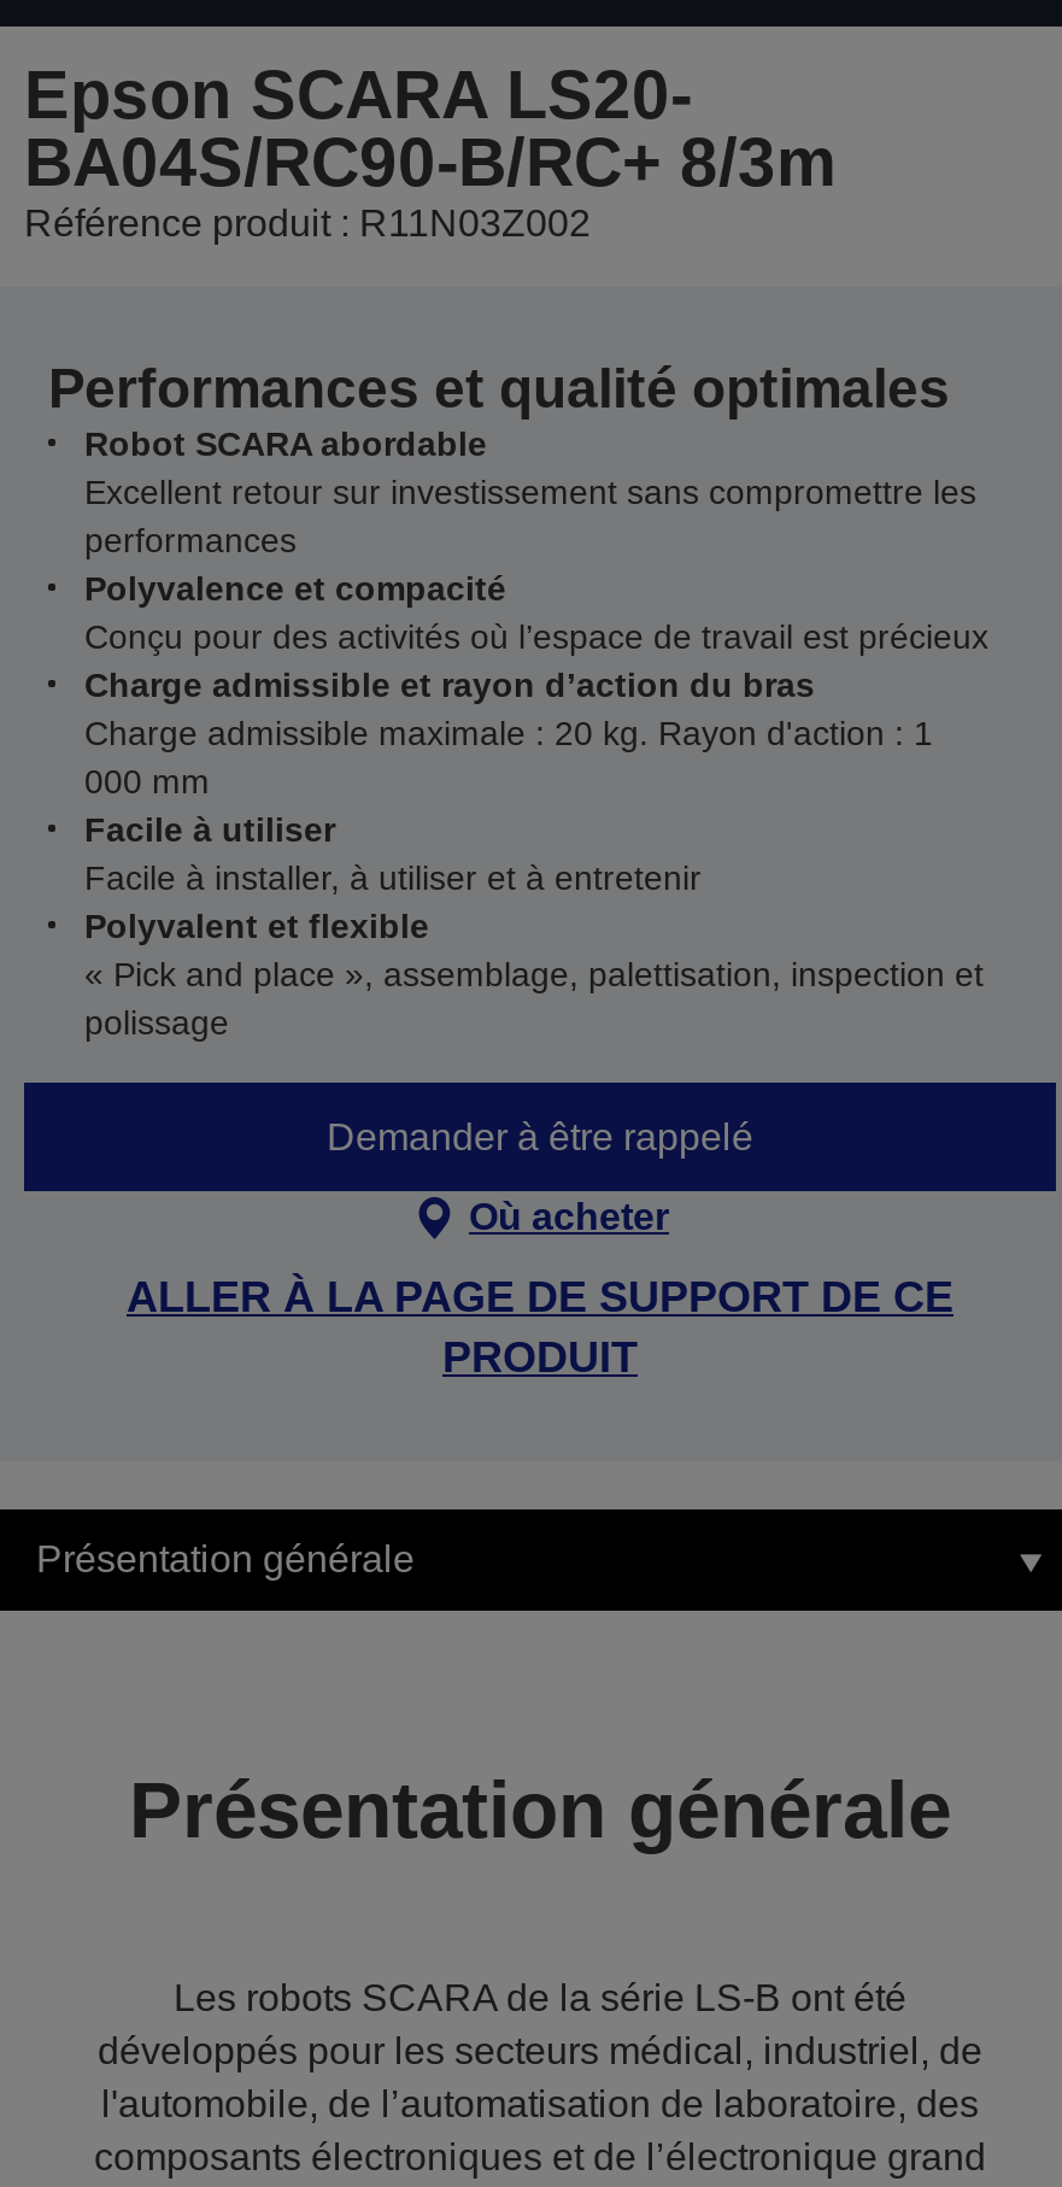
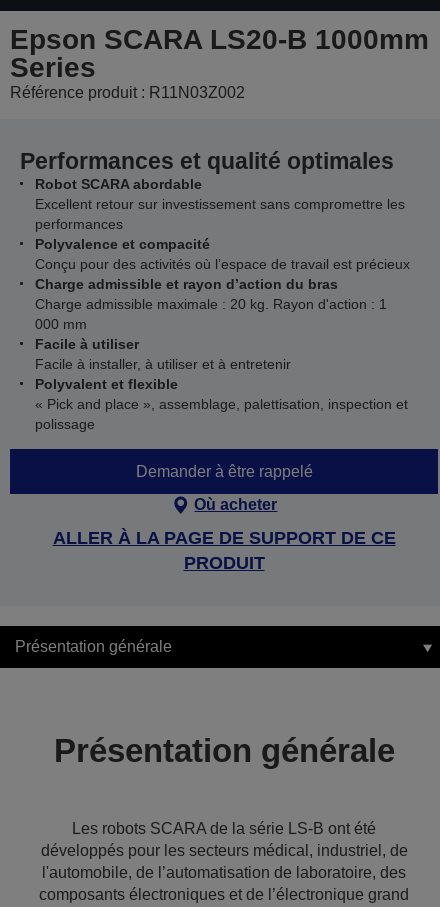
[24,58,837,200] Epson SCARA LS20- | BA04S/RC90-B/RC+ 8/3m -> [10,24,429,83] Epson SCARA LS20-B 1000mm | Series

